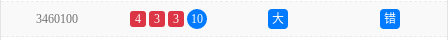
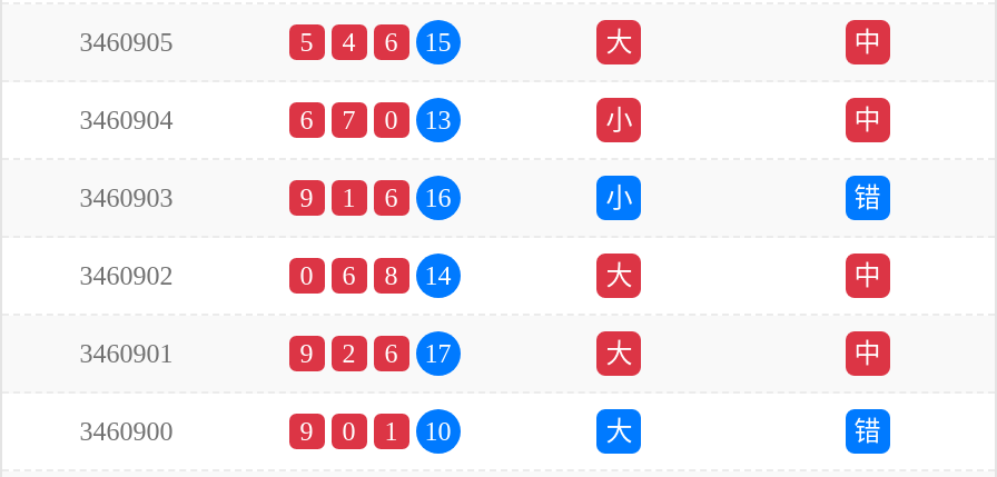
[36,12,78,26] 3460100 -> [80,27,313,58] 3460905 | 5
[154,12,179,26] 3 | 3 -> [80,27,881,447] 6 | 15 | 大 | 中 | 3460904 | 6 | 7 | 0 | 13 | 小 | 中 | 3460903 | 9 | 1 | 6 | 16 | 小 | 错 | 3460902 | 0 | 6 | 8 | 14 | 大 | 中 | 3460901 | 9 | 2 | 6 | 17 | 大 | 中 | 3460900 | 9 | 0 | 1

